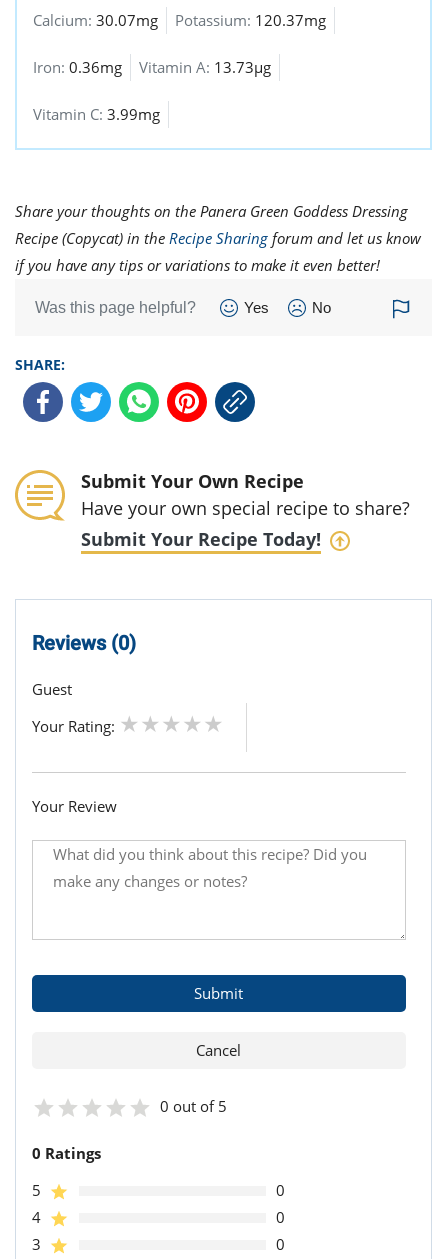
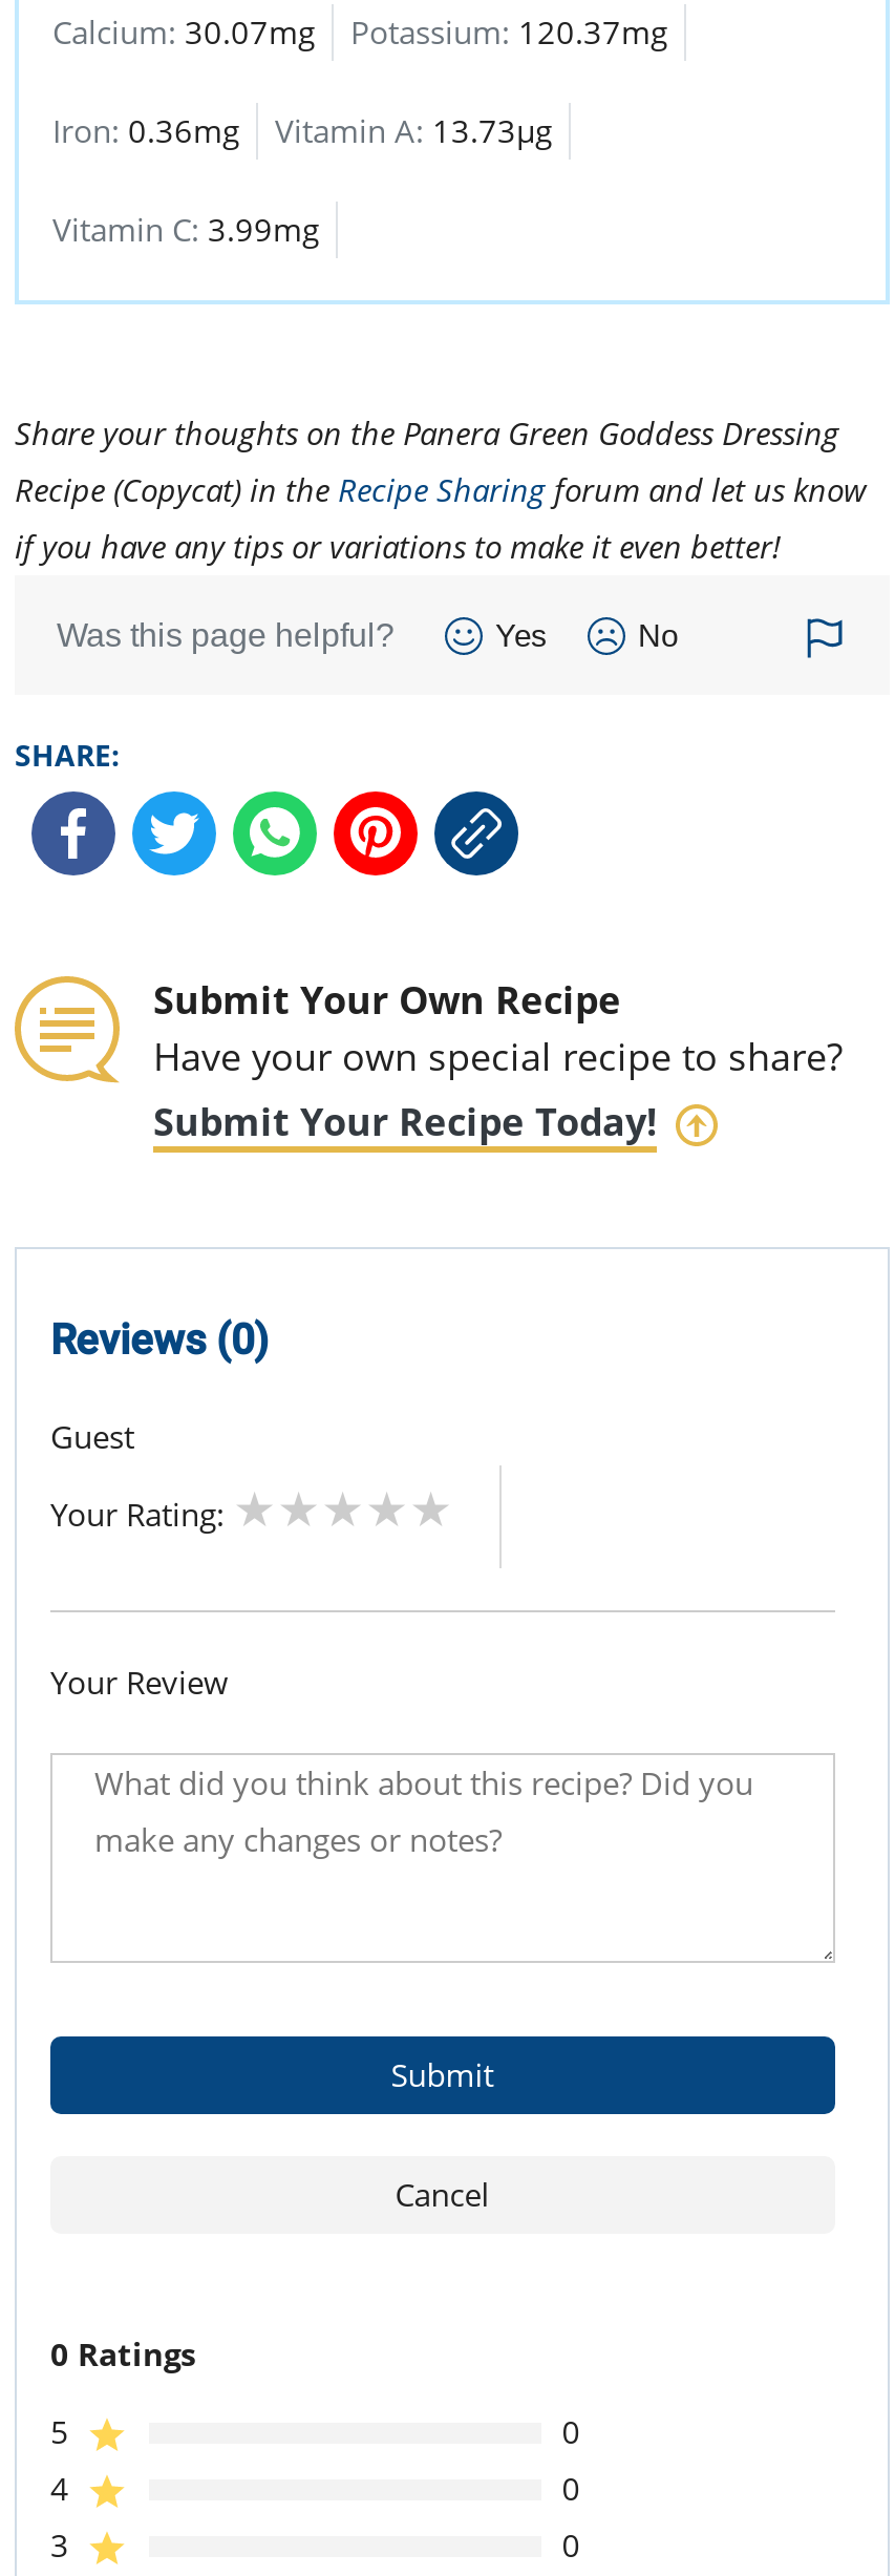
[160,1096,227,1116] 0 out of 5 -> none

